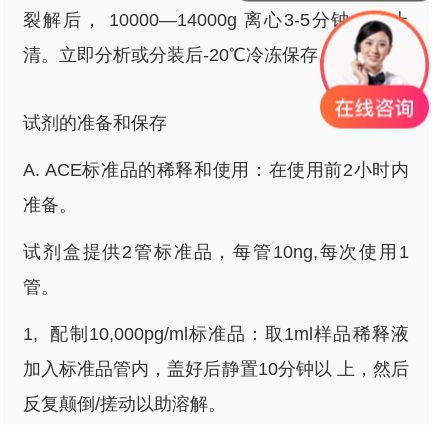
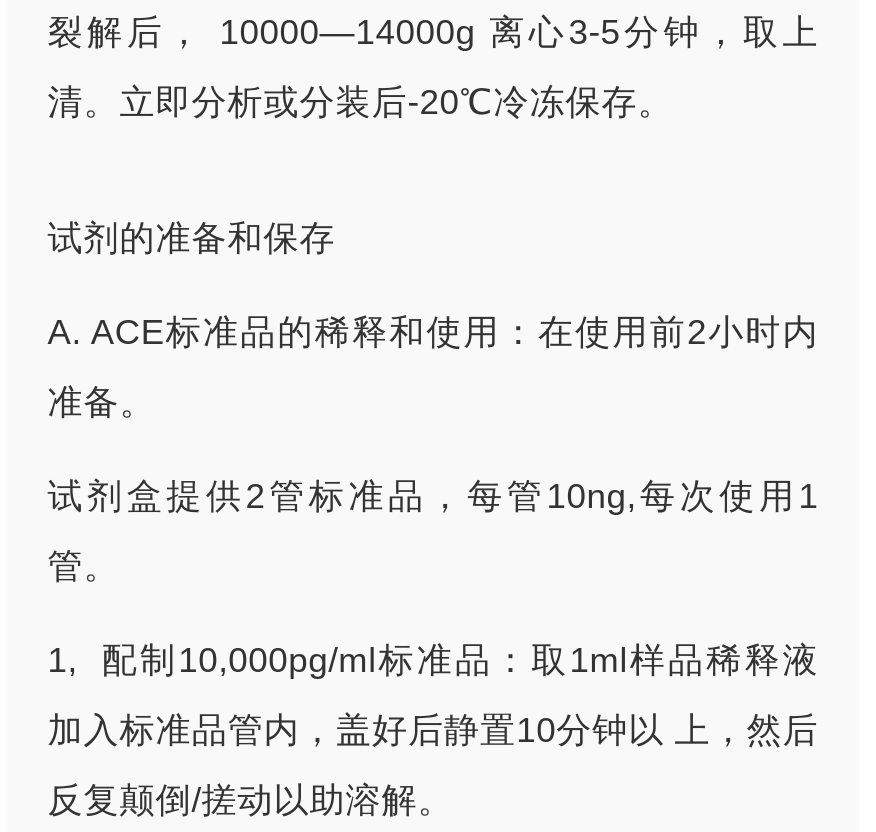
[319,24,430,130] [image] -> none

